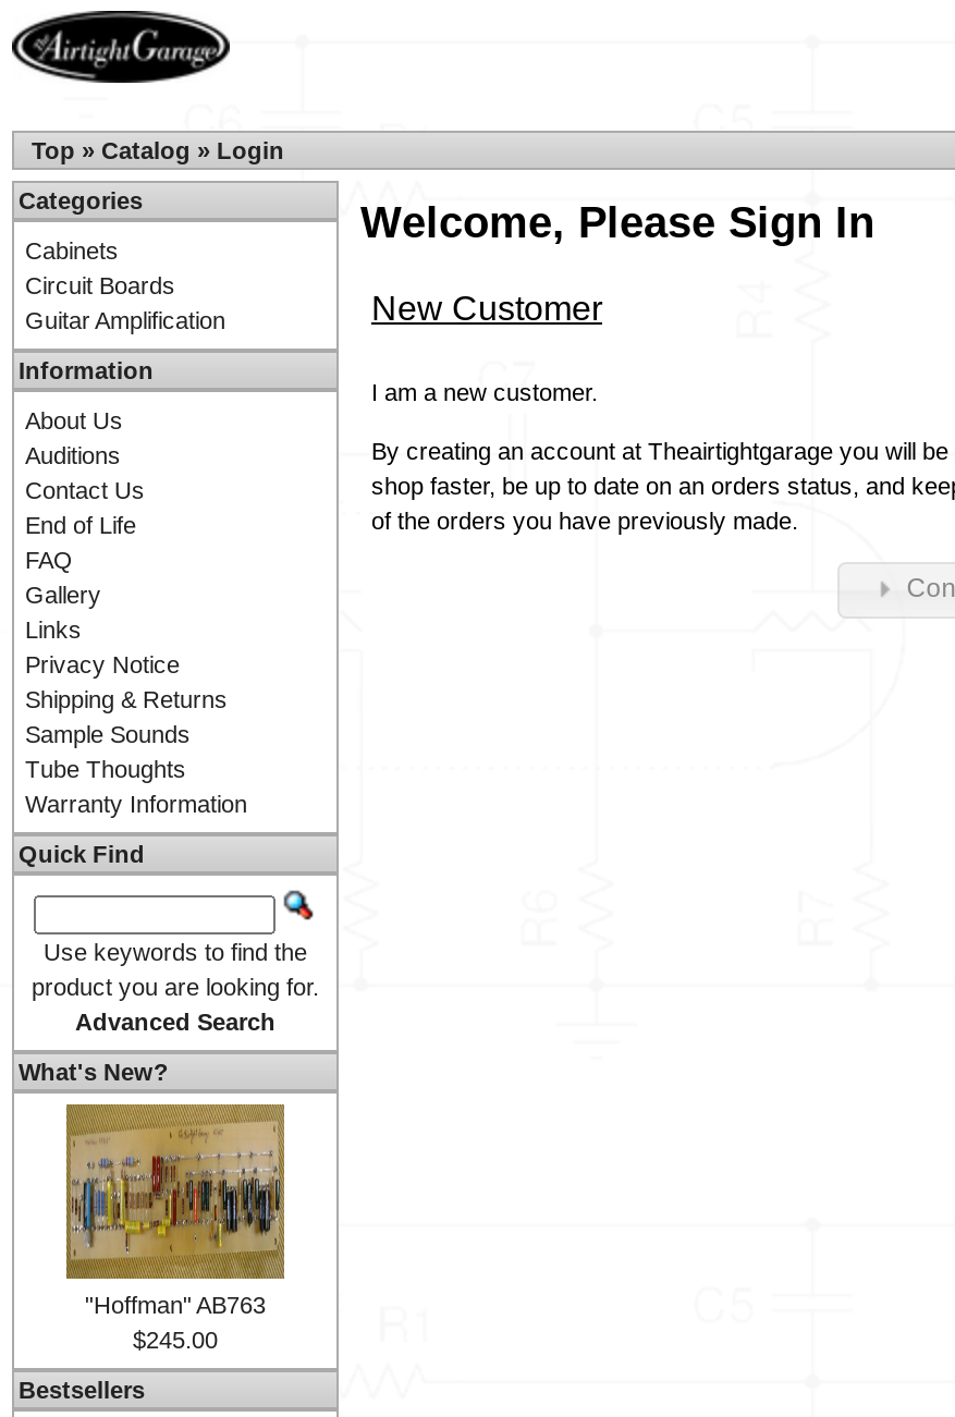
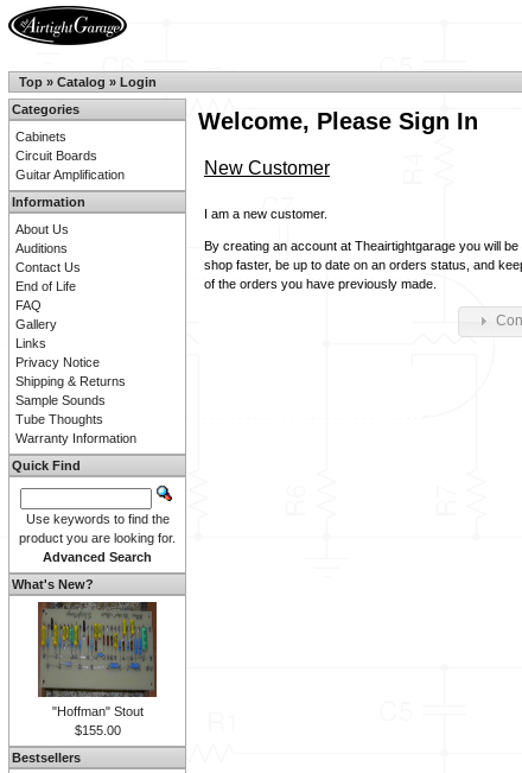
[66,1102,286,1318] [image] | "Hoffman" AB763 -> [38,601,158,718] [image] | "Hoffman" Stout
[133,1327,218,1353] $245.00 -> [74,723,120,737] $155.00

